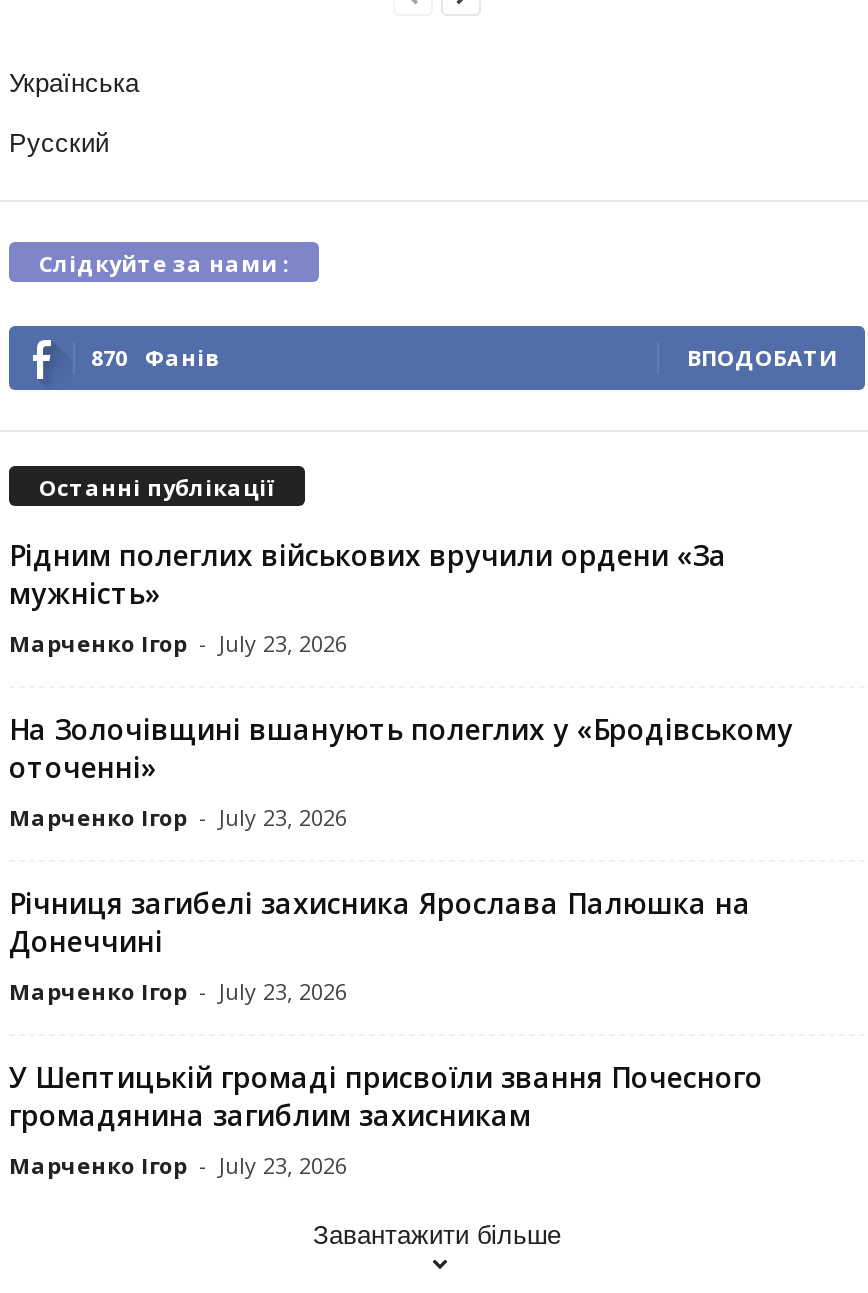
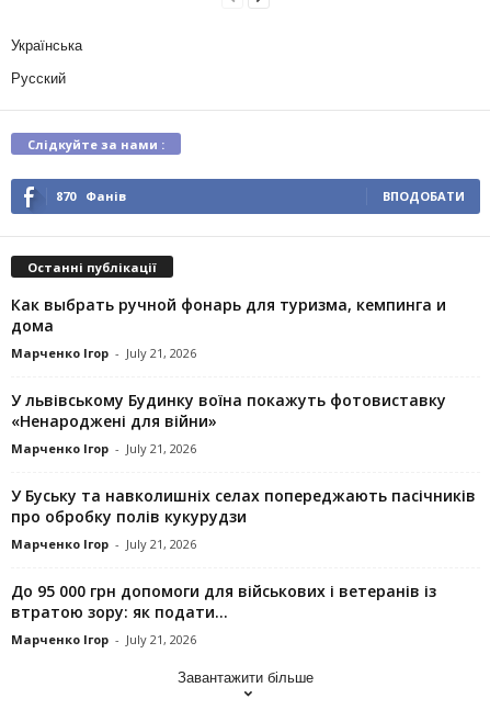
[9,537,727,659] Рідним полеглих військових вручили ордени «За | мужність» | Марченко Ігор - July 23, 2026 -> [11,294,446,361] Как выбрать ручной фонарь для туризма, кемпинга и | дома | Марченко Ігор - July 21, 2026
[9,711,793,833] На Золочівщині вшанують полеглих у «Бродівському | оточенні» | Марченко Ігор - July 23, 2026 -> [11,390,446,457] У львівському Будинку воїна покажуть фотовиставку | «Ненароджені для війни» | Марченко Ігор - July 21, 2026
[9,885,751,1007] Річниця загибелі захисника Ярослава Палюшка на | Донеччині | Марченко Ігор - July 23, 2026 -> [11,485,476,552] У Буську та навколишніх селах попереджають пасічників | про обробку полів кукурудзи | Марченко Ігор - July 21, 2026
[9,1059,763,1181] У Шептицькій громаді присвоїли звання Почесного | громадянина загиблим захисникам | Марченко Ігор - July 23, 2026 -> [11,581,436,648] До 95 000 грн допомоги для військових і ветеранів із | втратою зору: як подати... | Марченко Ігор - July 21, 2026

